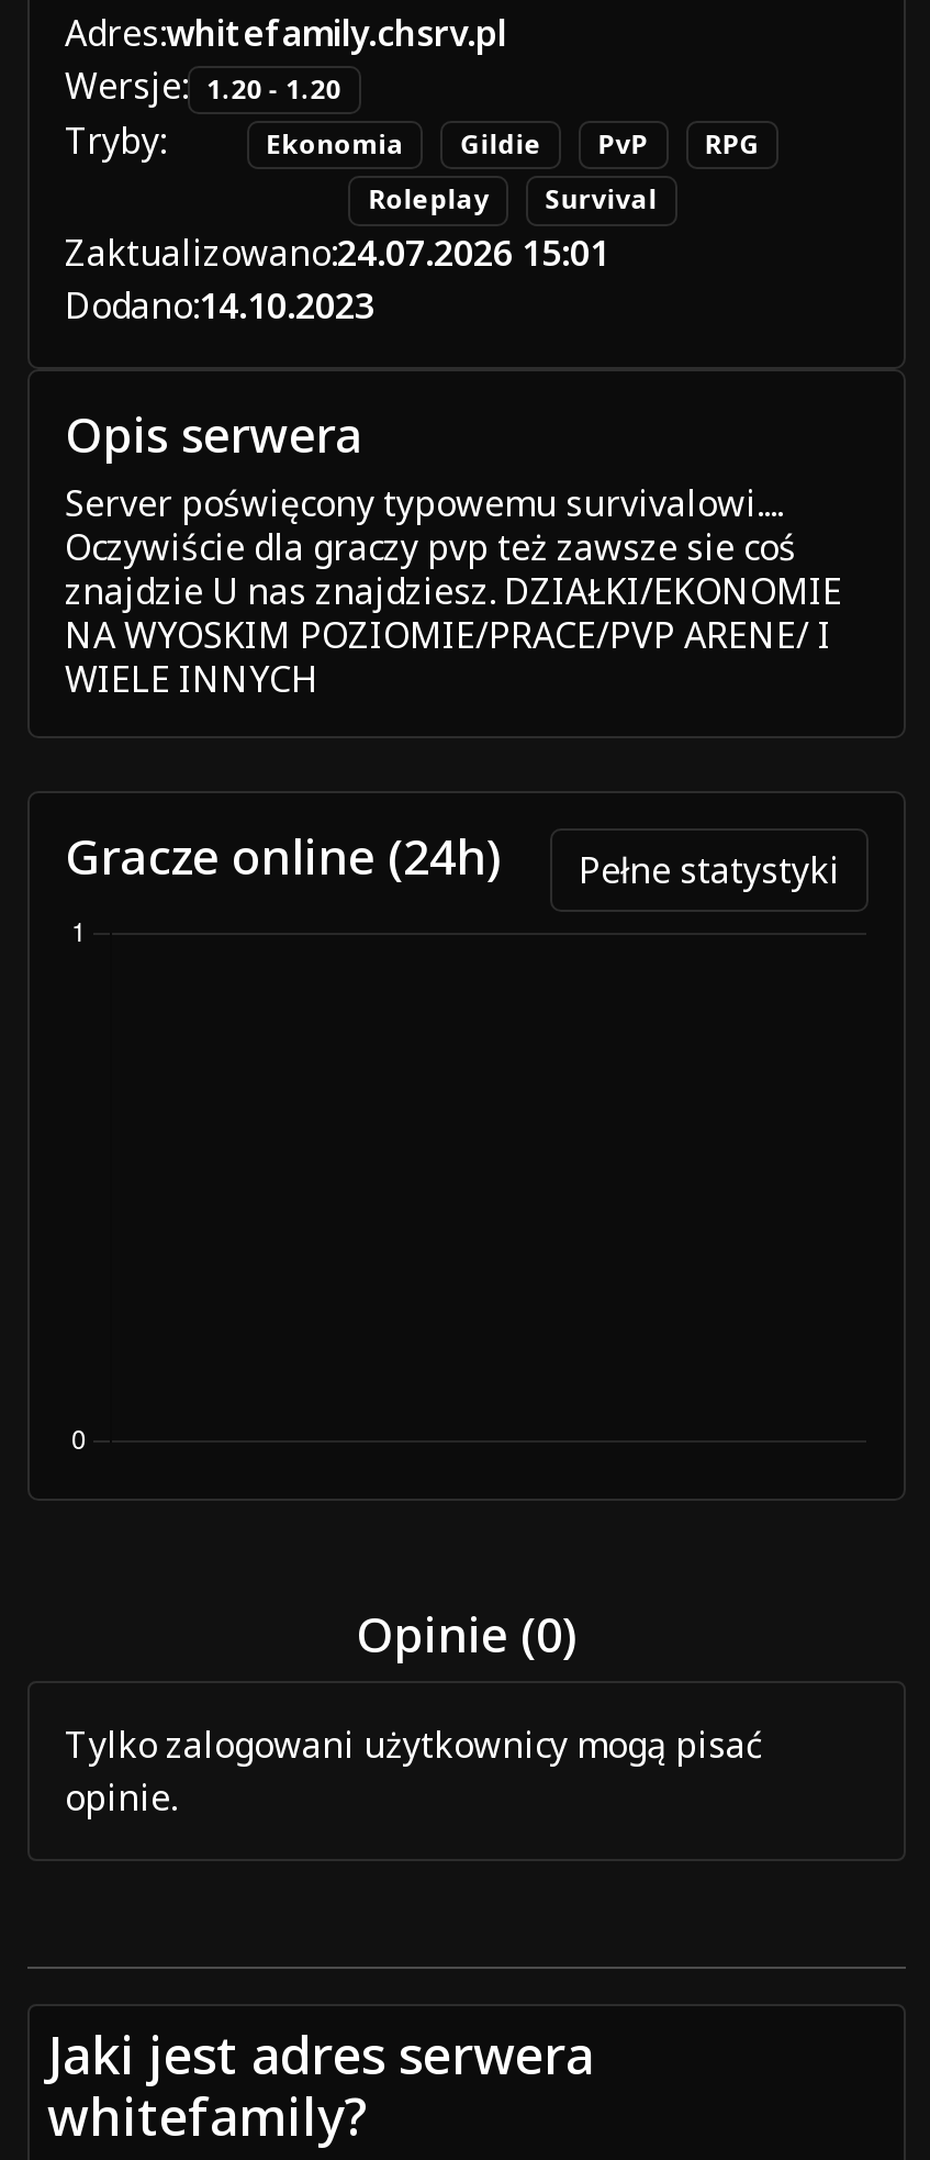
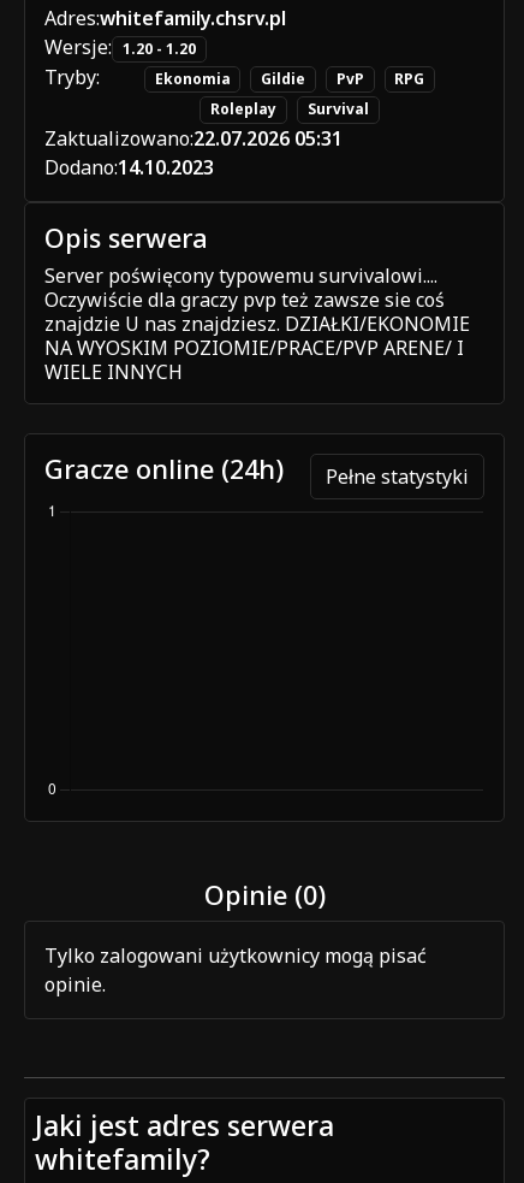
[65,228,609,276] Zaktualizowano:24.07.2026 15:01 -> [44,125,343,151] Zaktualizowano:22.07.2026 05:31

